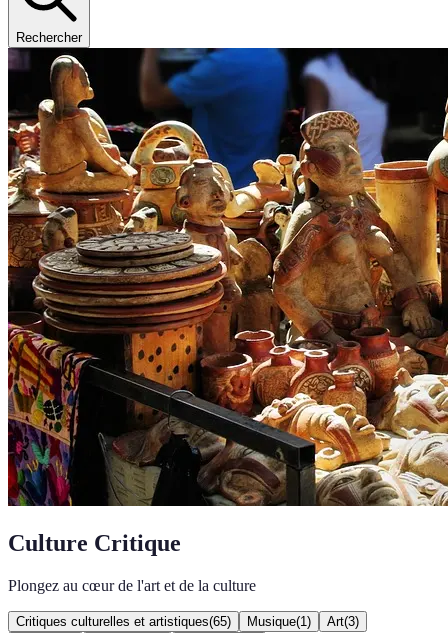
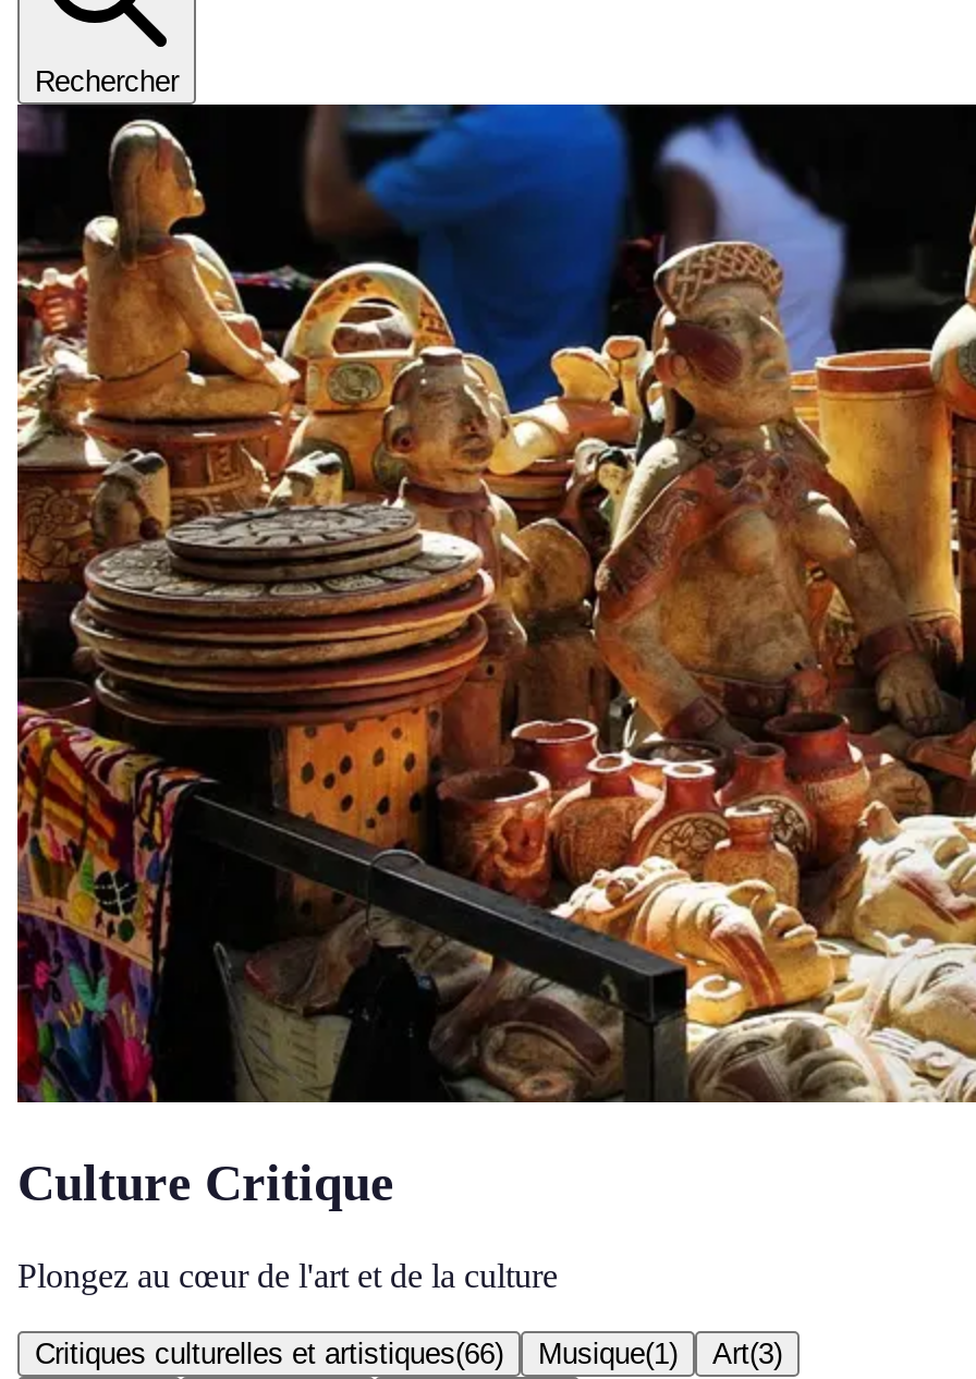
[16,614,231,629] Critiques culturelles et artistiques(65) -> [35,1337,503,1370] Critiques culturelles et artistiques(66)

